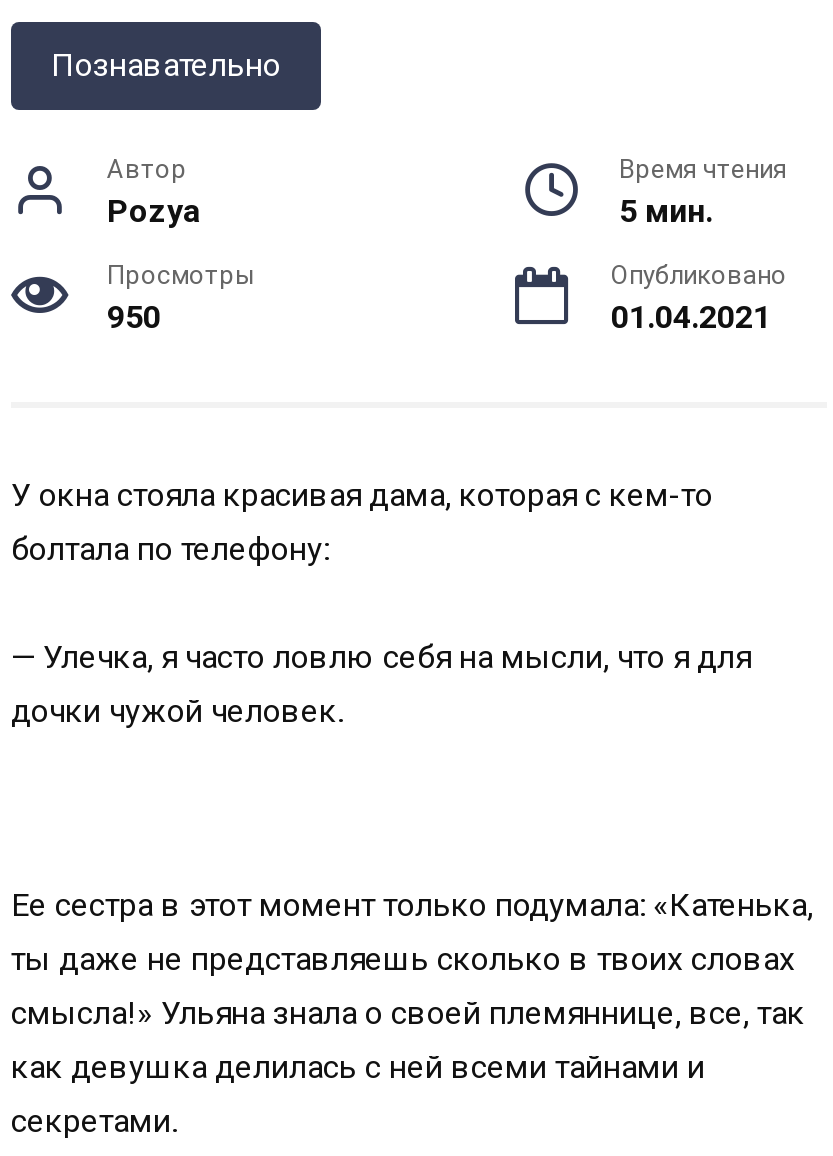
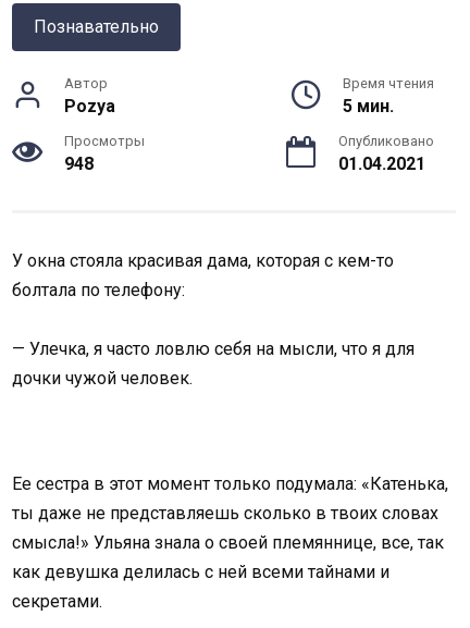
[107,298,161,336] 950 -> [64,153,94,174] 948

